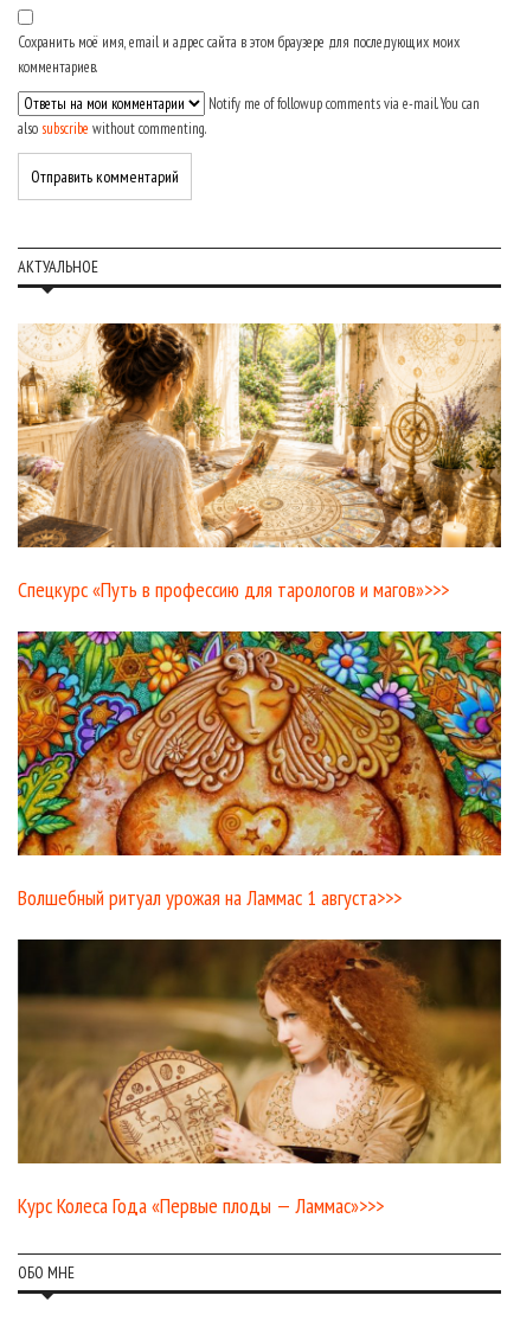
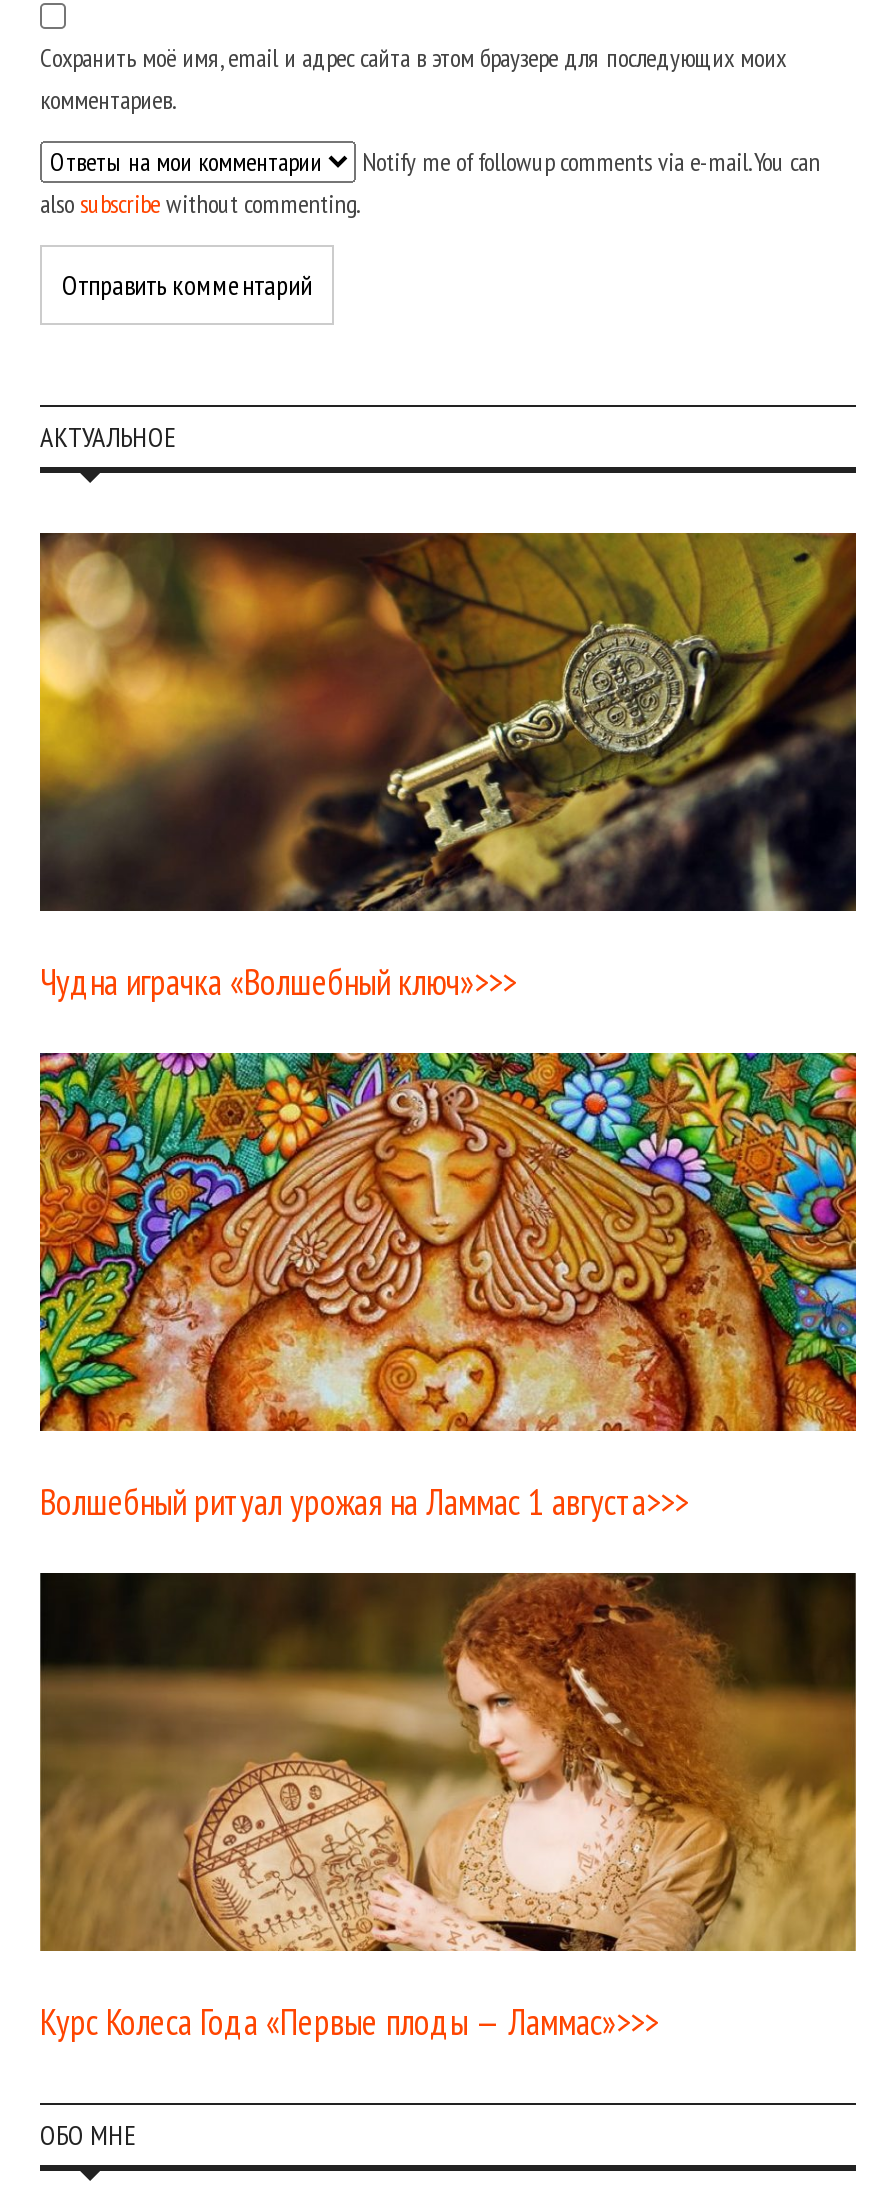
[17,322,502,603] [image] | Спецкурс «Путь в профессию для тарологов и магов»>>> -> [38,531,858,1005] [image] | Чудна играчка «Волшебный ключ»>>>

